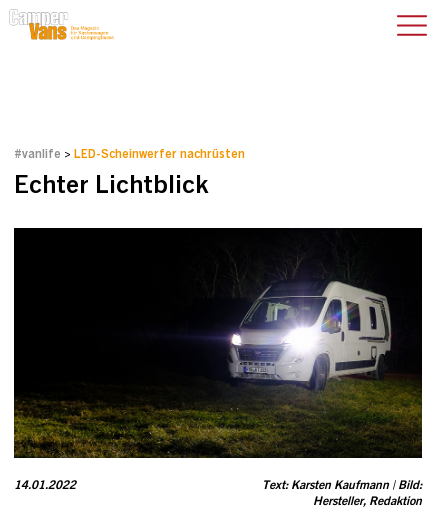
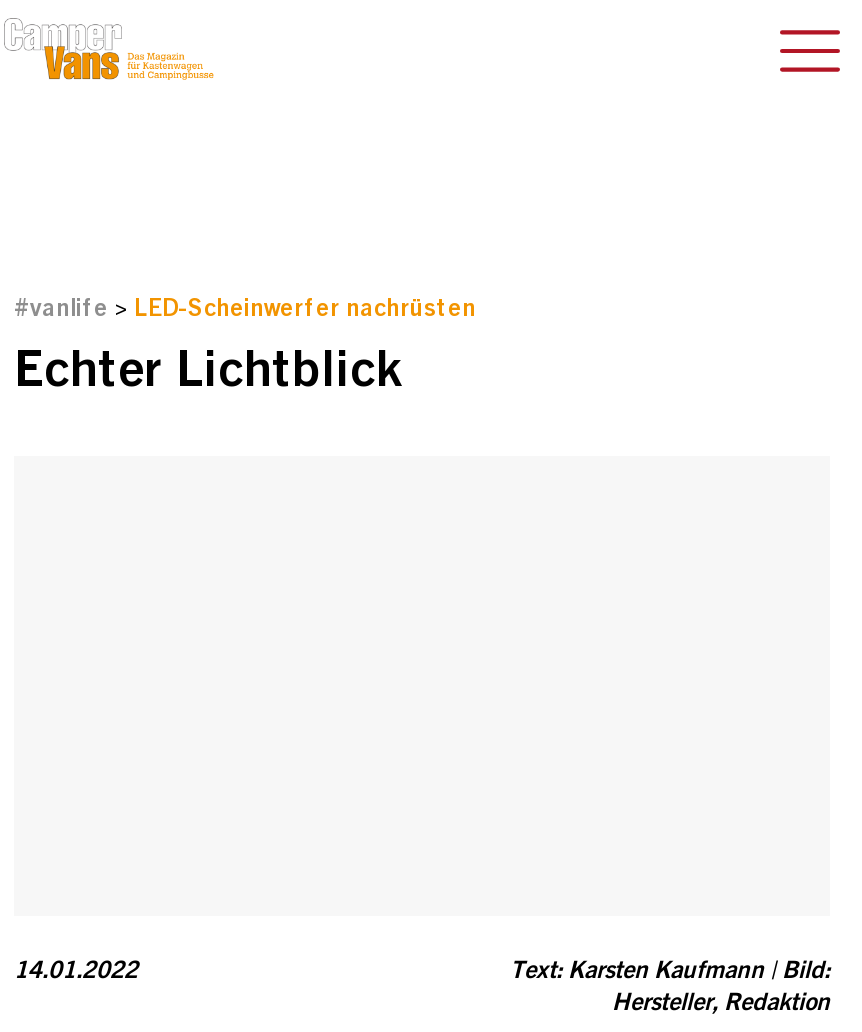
[13,227,423,459] [image] -> none

